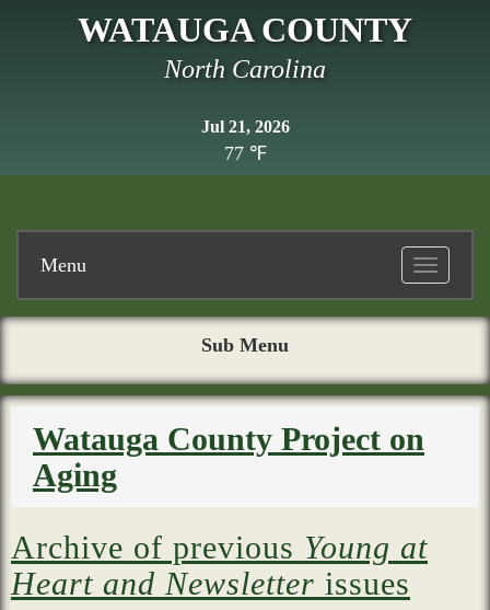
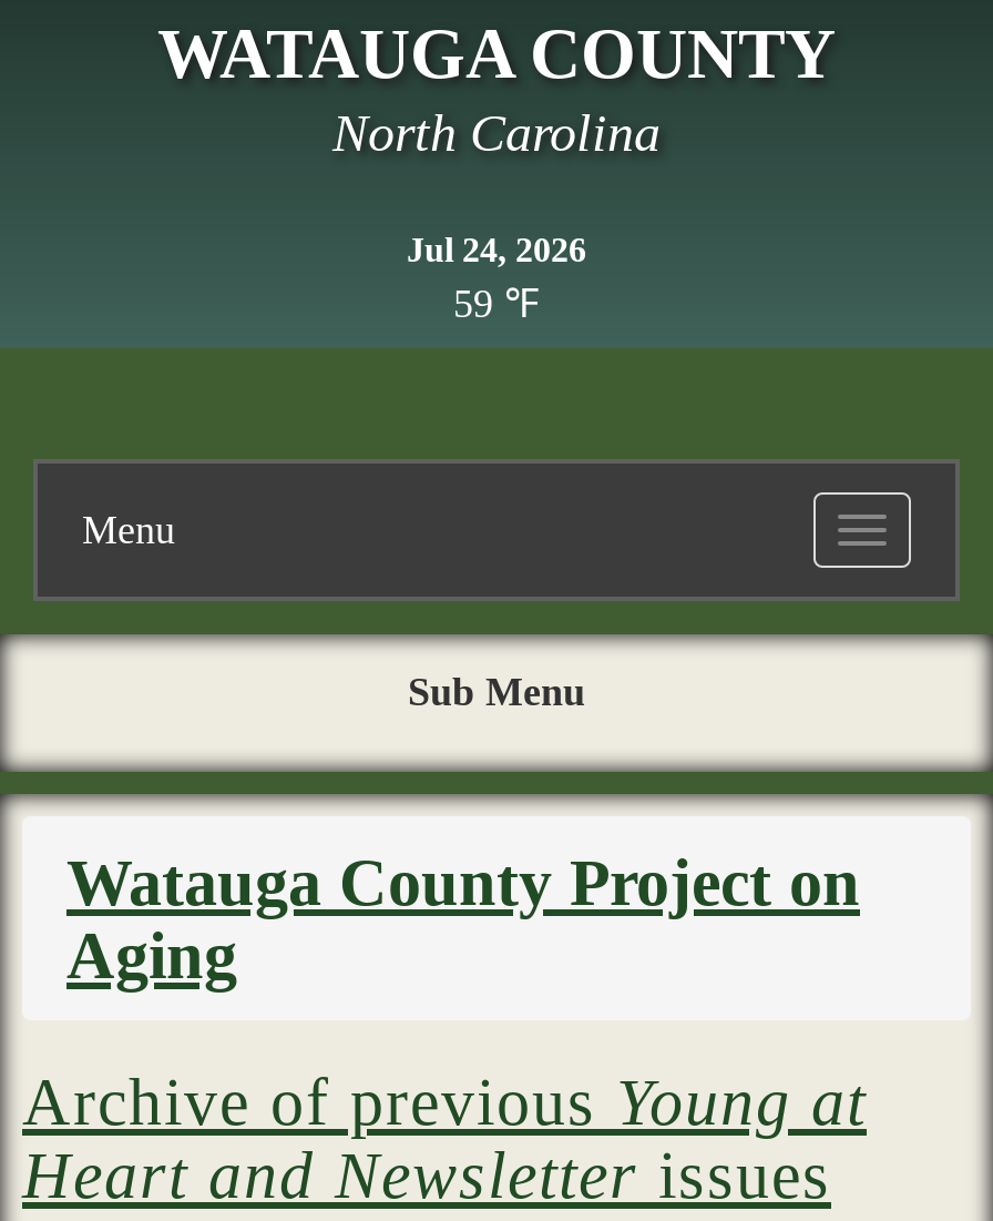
[201,117,289,136] Jul 21, 2026 -> [407,231,586,268] Jul 24, 2026
[224,142,266,164] 77 ℉ -> [453,282,540,326] 59 ℉

